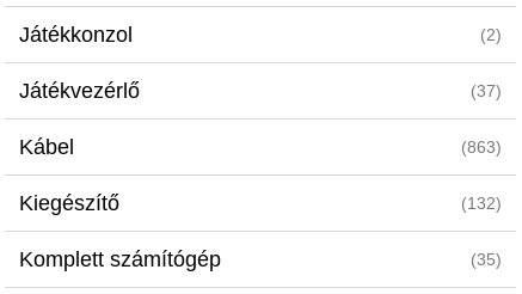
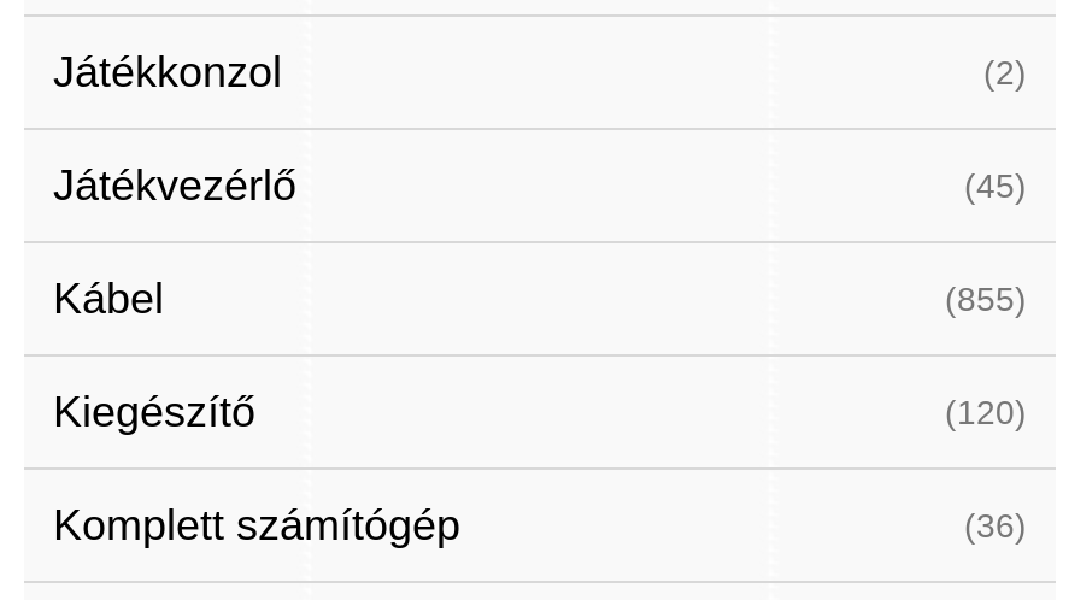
[471,81,502,100] (37) -> [964,166,1027,205] (45)
[461,137,502,157] (863) -> [945,280,1027,318] (855)
[461,194,502,213] (132) -> [945,393,1027,431] (120)
[471,250,502,269] (35) -> [964,506,1027,545] (36)

